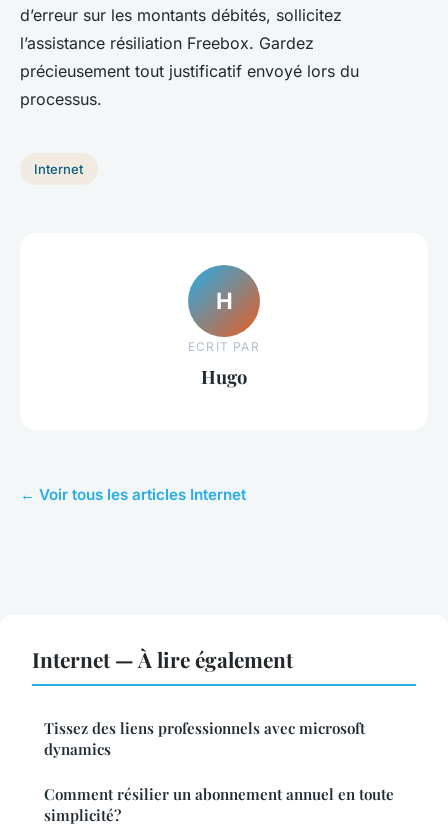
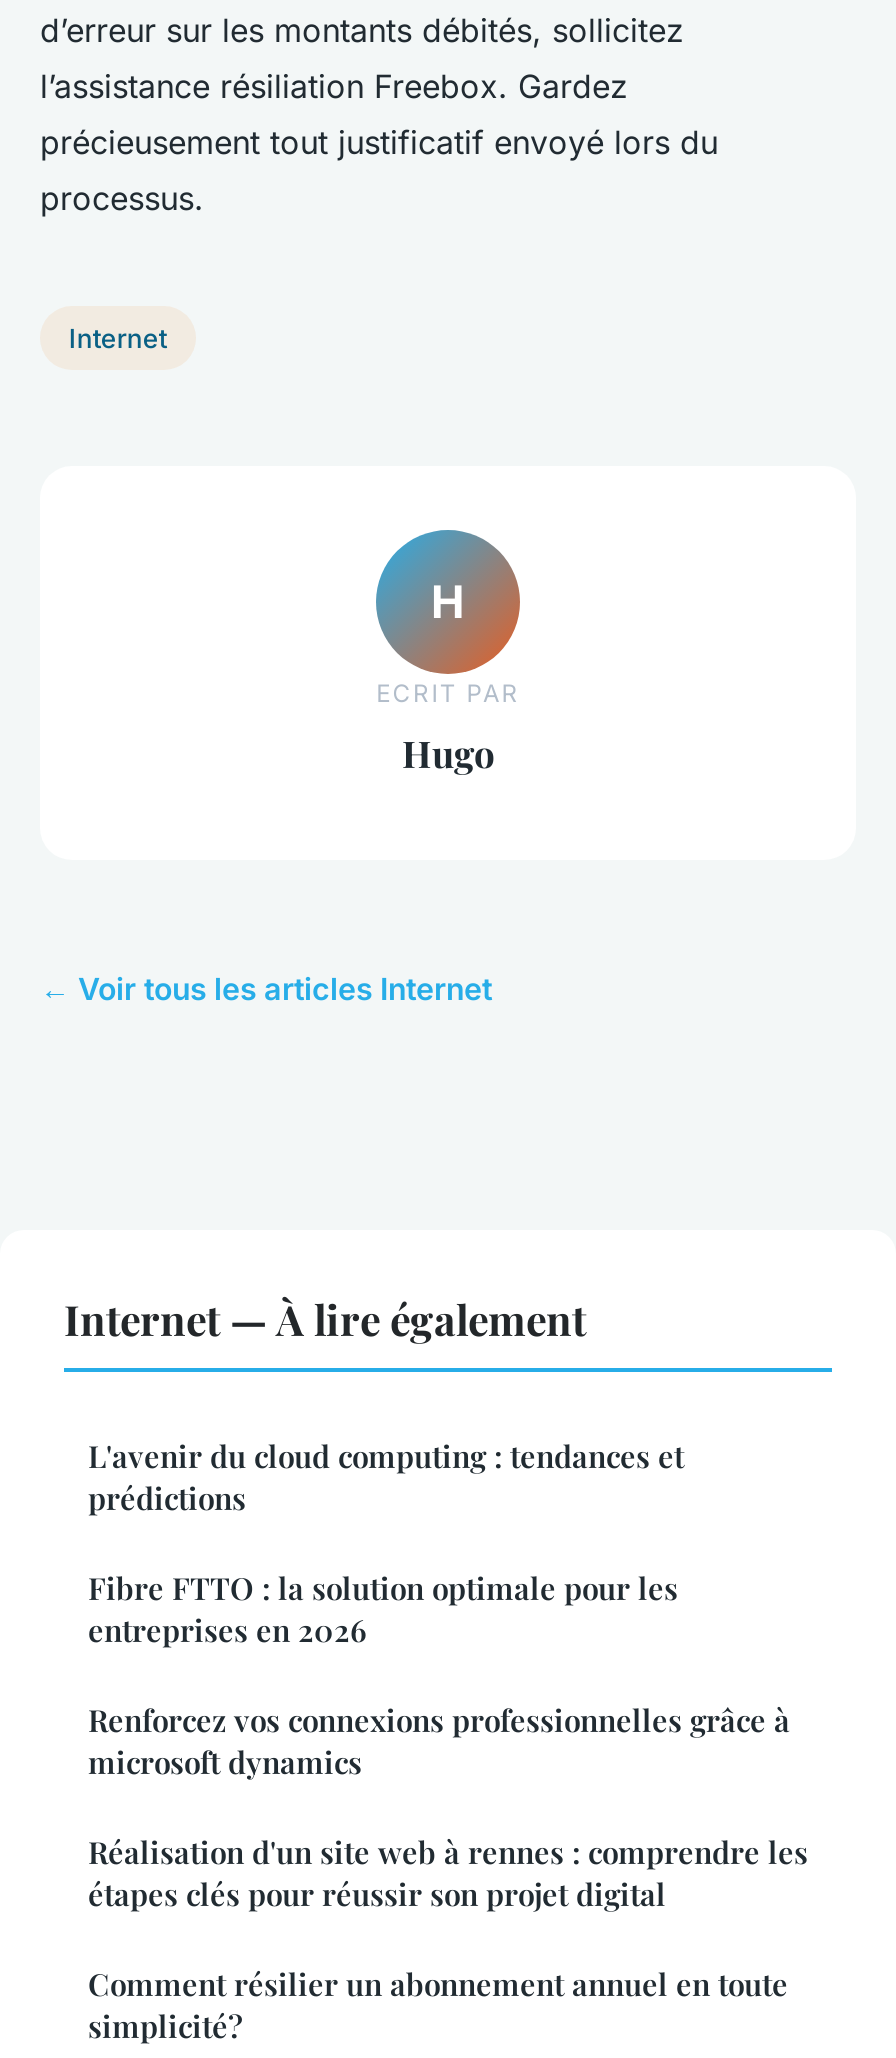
[44,718,365,759] Tissez des liens professionnels avec microsoft | dynamics -> [88,1437,808,1915] L'avenir du cloud computing : tendances et | prédictions | Fibre FTTO : la solution optimale pour les | entreprises en 2026 | Renforcez vos connexions professionnelles grâce à | microsoft dynamics | Réalisation d'un site web à rennes : comprendre les | étapes clés pour réussir son projet digital

